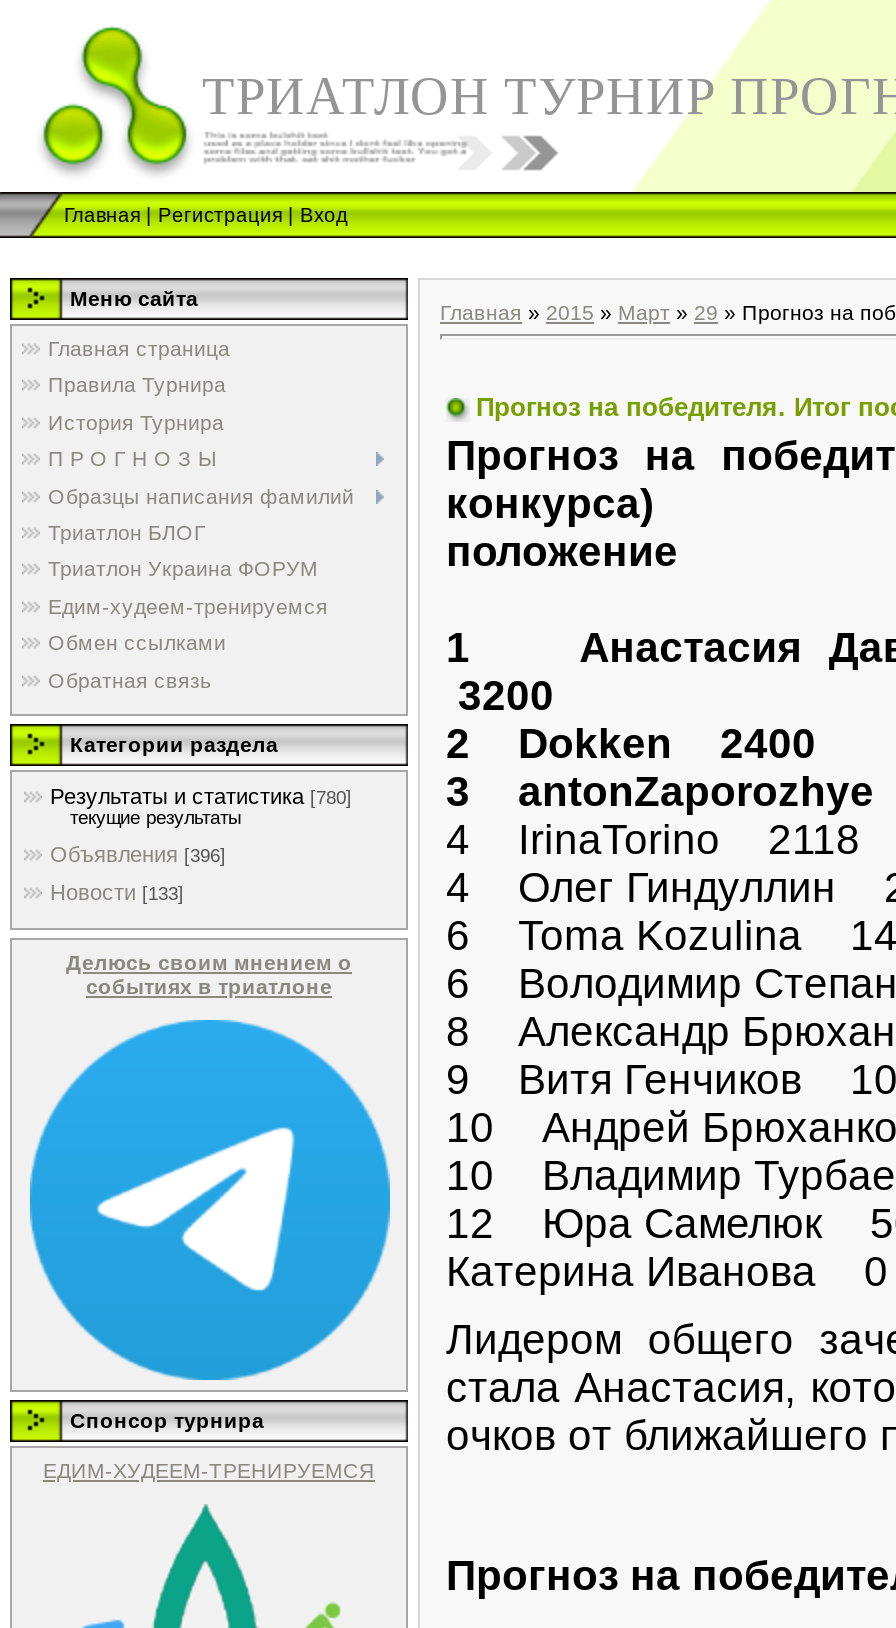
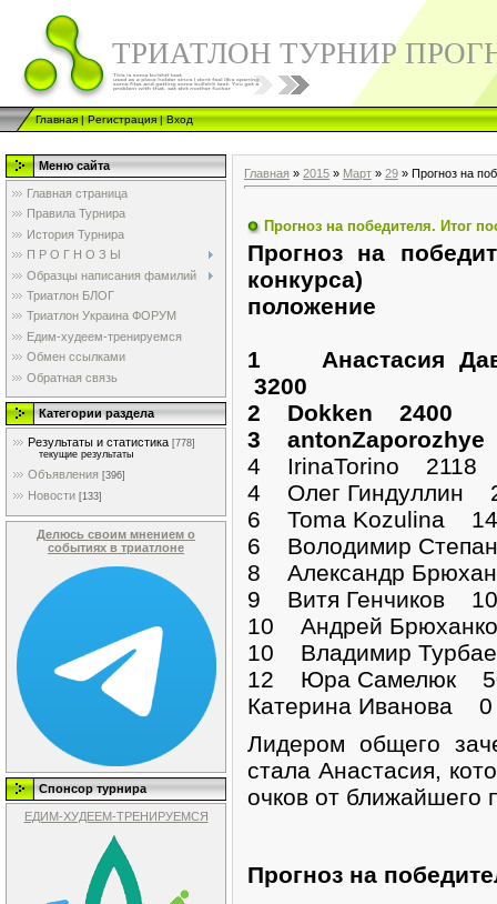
[50,784,352,808] Результаты и статистика [780] -> [28,435,195,449] Результаты и статистика [778]

